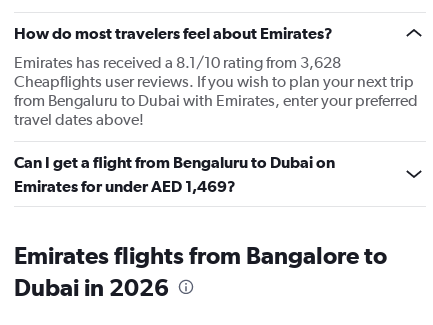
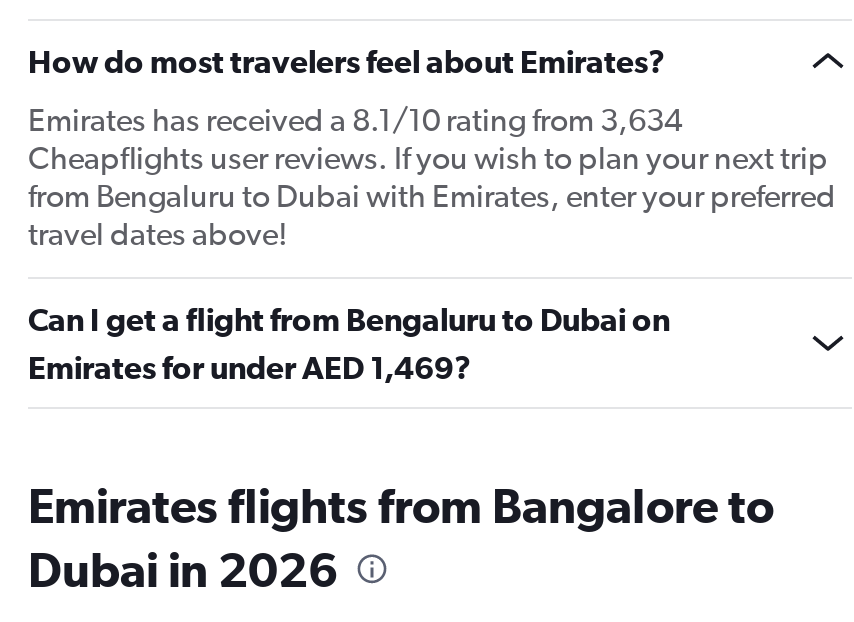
[14,53,341,72] Emirates has received a 8.1/10 rating from 3,628 -> [28,101,682,139] Emirates has received a 8.1/10 rating from 3,634

